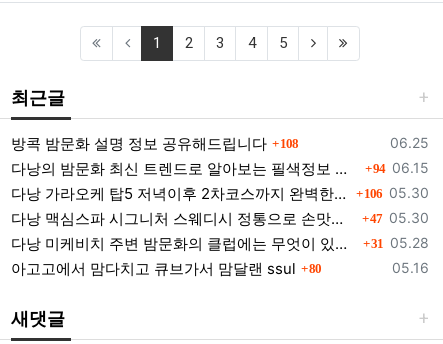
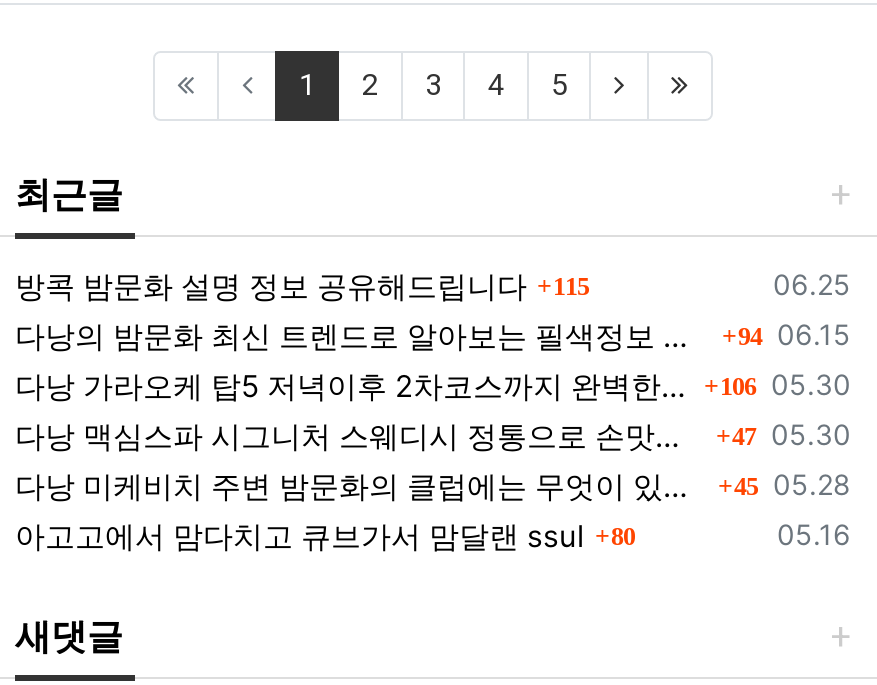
[280,137,298,151] 108 -> [553,274,589,302] 115
[370,237,382,251] 31 -> [734,474,758,502] 45

